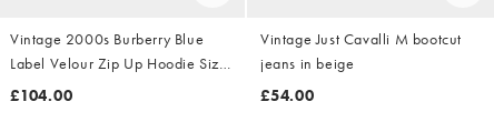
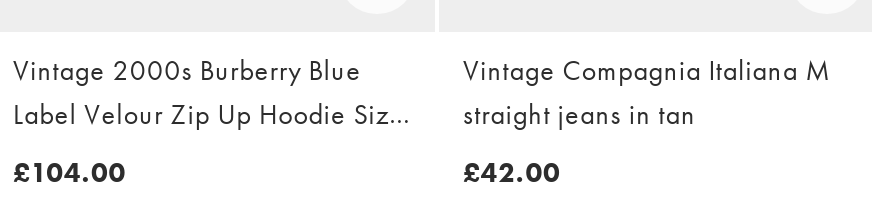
[260,28,462,73] Vintage Just Cavalli M bootcut | jeans in beige -> [463,51,831,131] Vintage Compagnia Italiana M | straight jeans in tan
[260,85,315,105] £54.00 -> [463,153,561,189] £42.00

